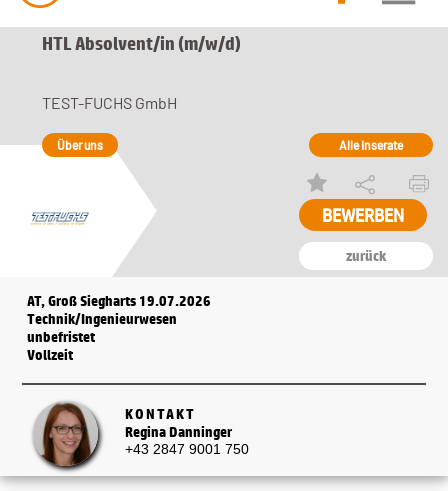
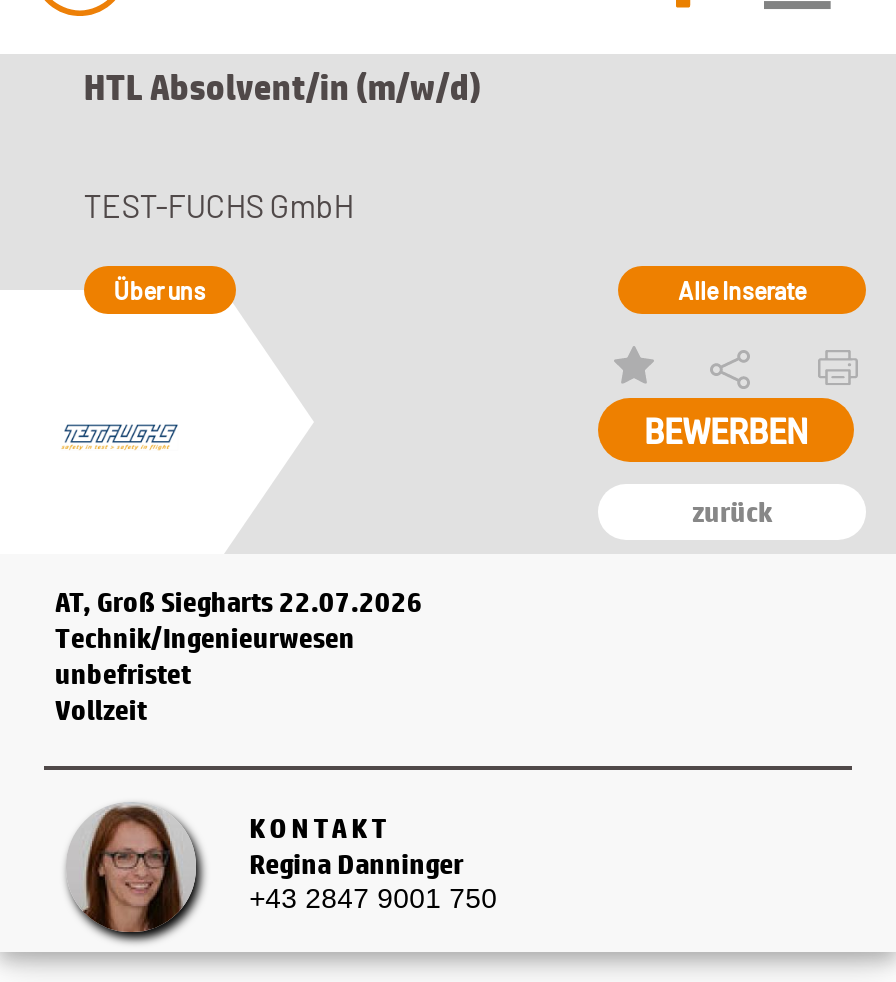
[27,292,211,310] AT, Groß Siegharts 19.07.2026 -> [55,584,423,620] AT, Groß Siegharts 22.07.2026

